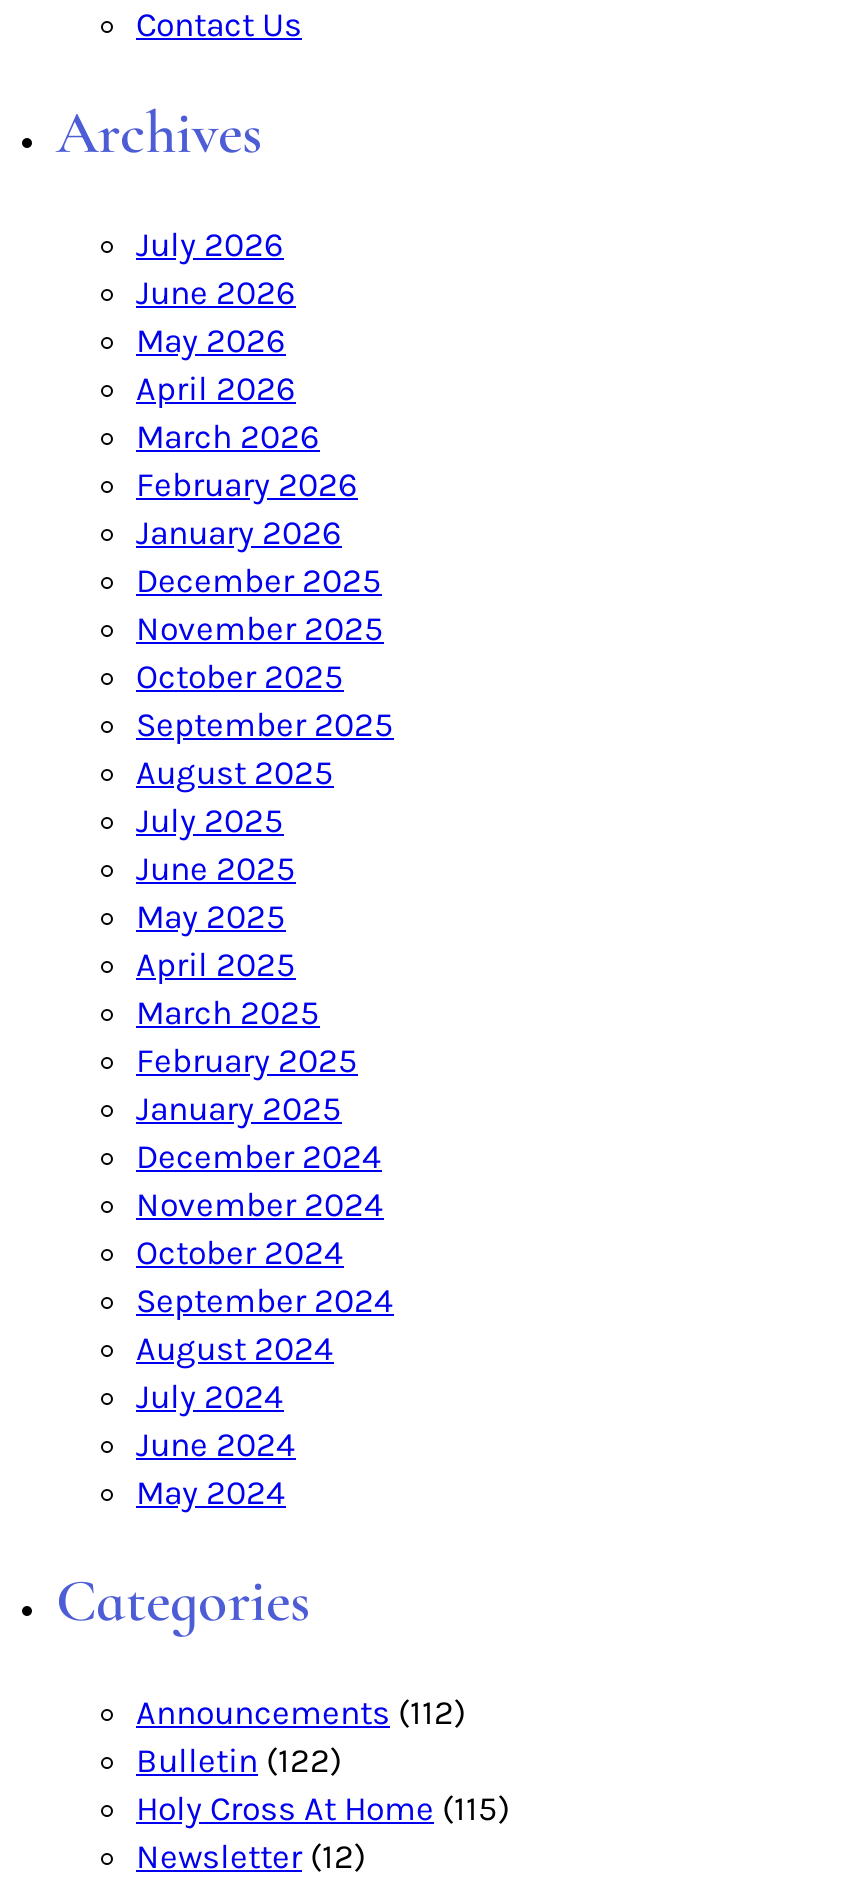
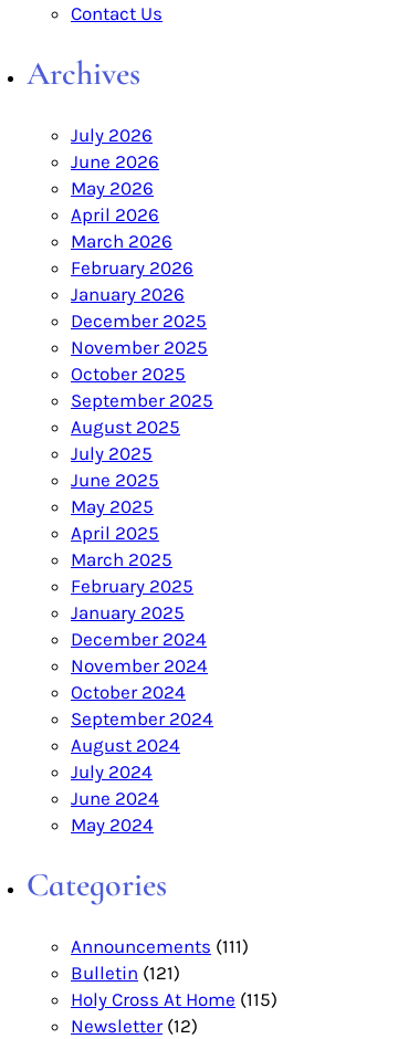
[136,1692,466,1732] Announcements (112) -> [71,935,249,957] Announcements (111)
[136,1740,342,1780] Bulletin (122) -> [71,962,180,984] Bulletin (121)

